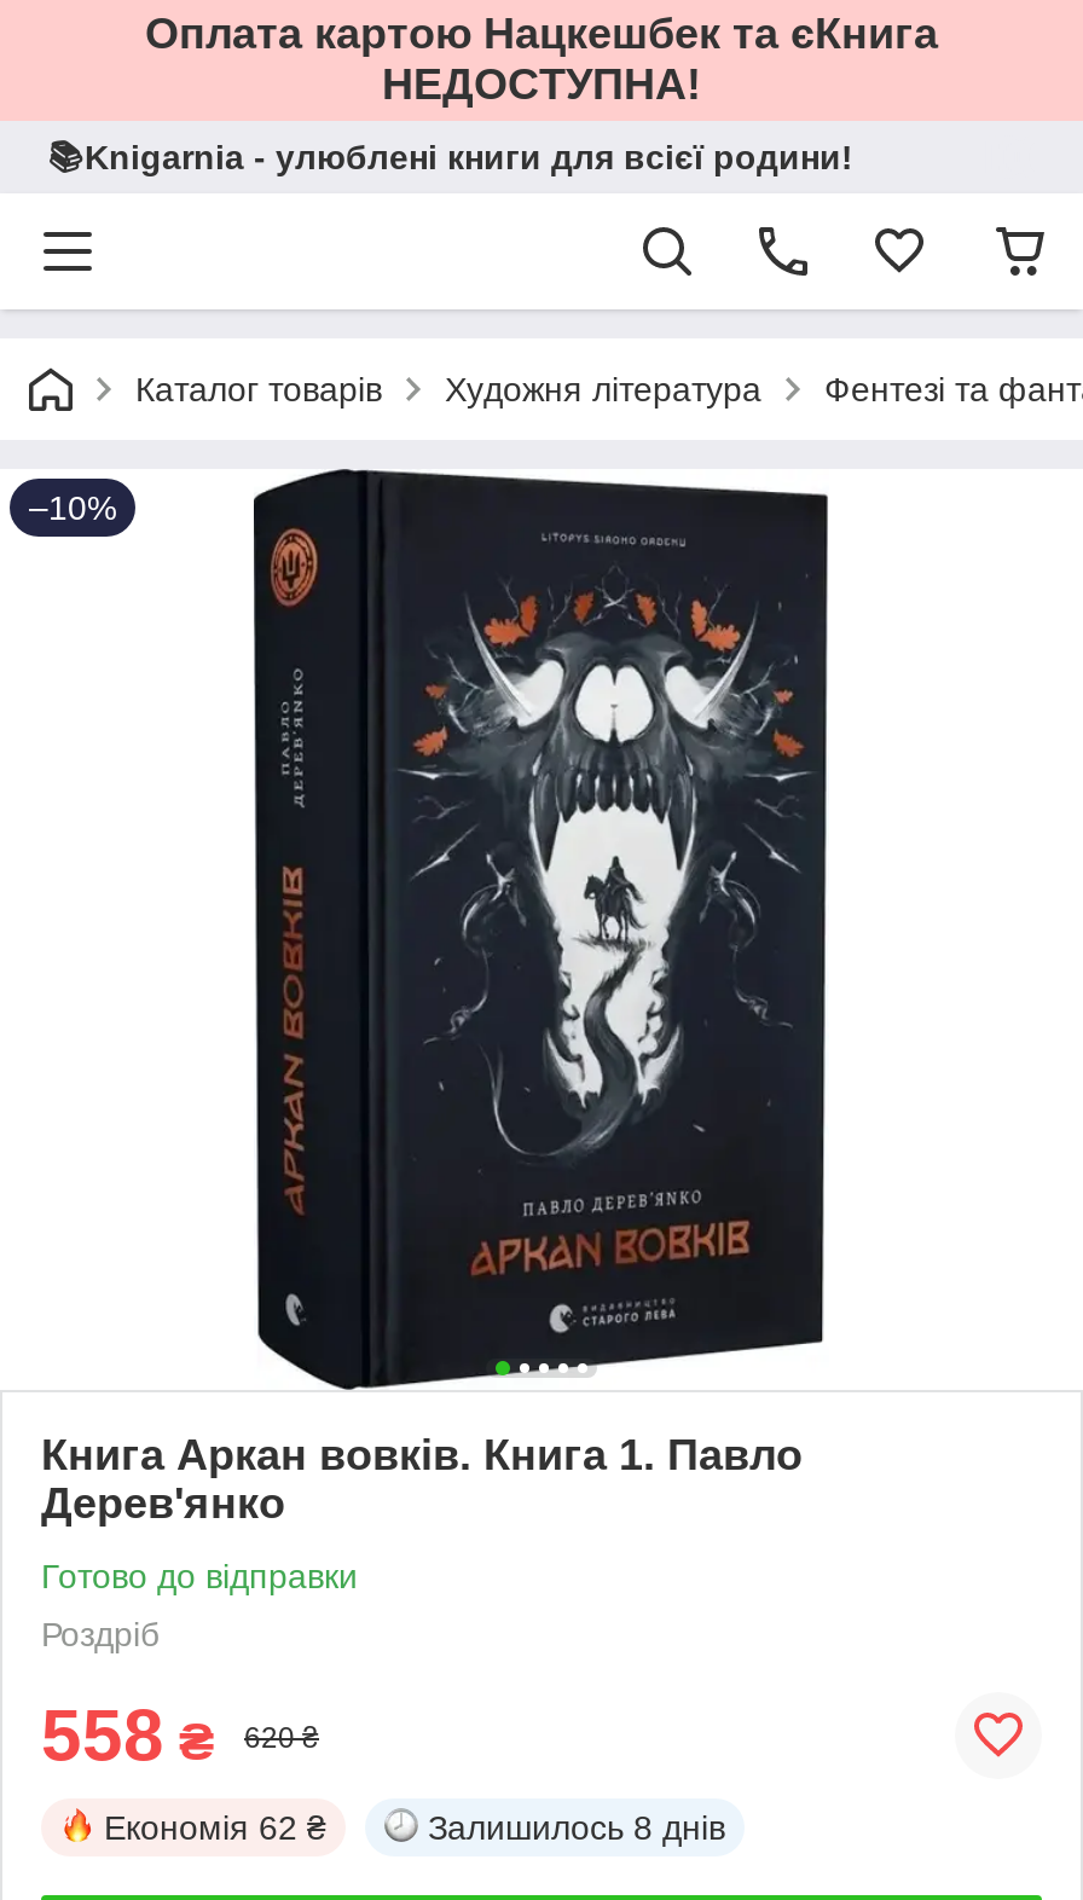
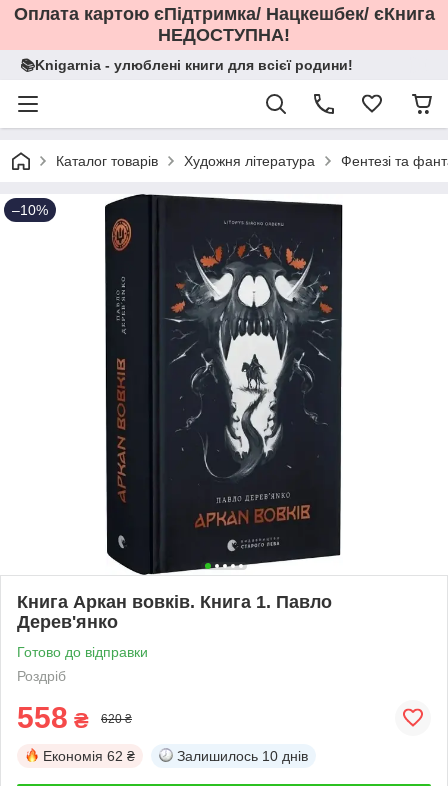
[145,10,938,58] Оплата картою Нацкешбек та єКнига -> [13,4,434,24] Оплата картою єПідтримка/ Нацкешбек/ єКнига
[428,1808,725,1846] Залишилось 8 днів -> [177,748,308,764] Залишилось 10 днів

